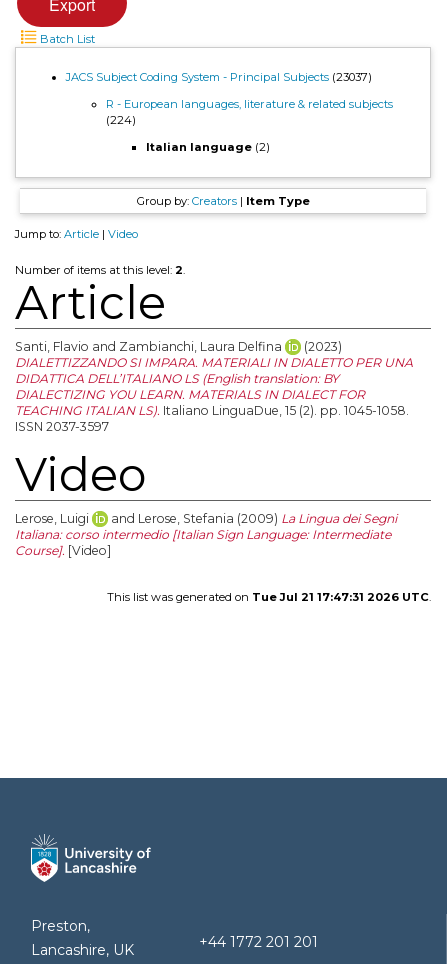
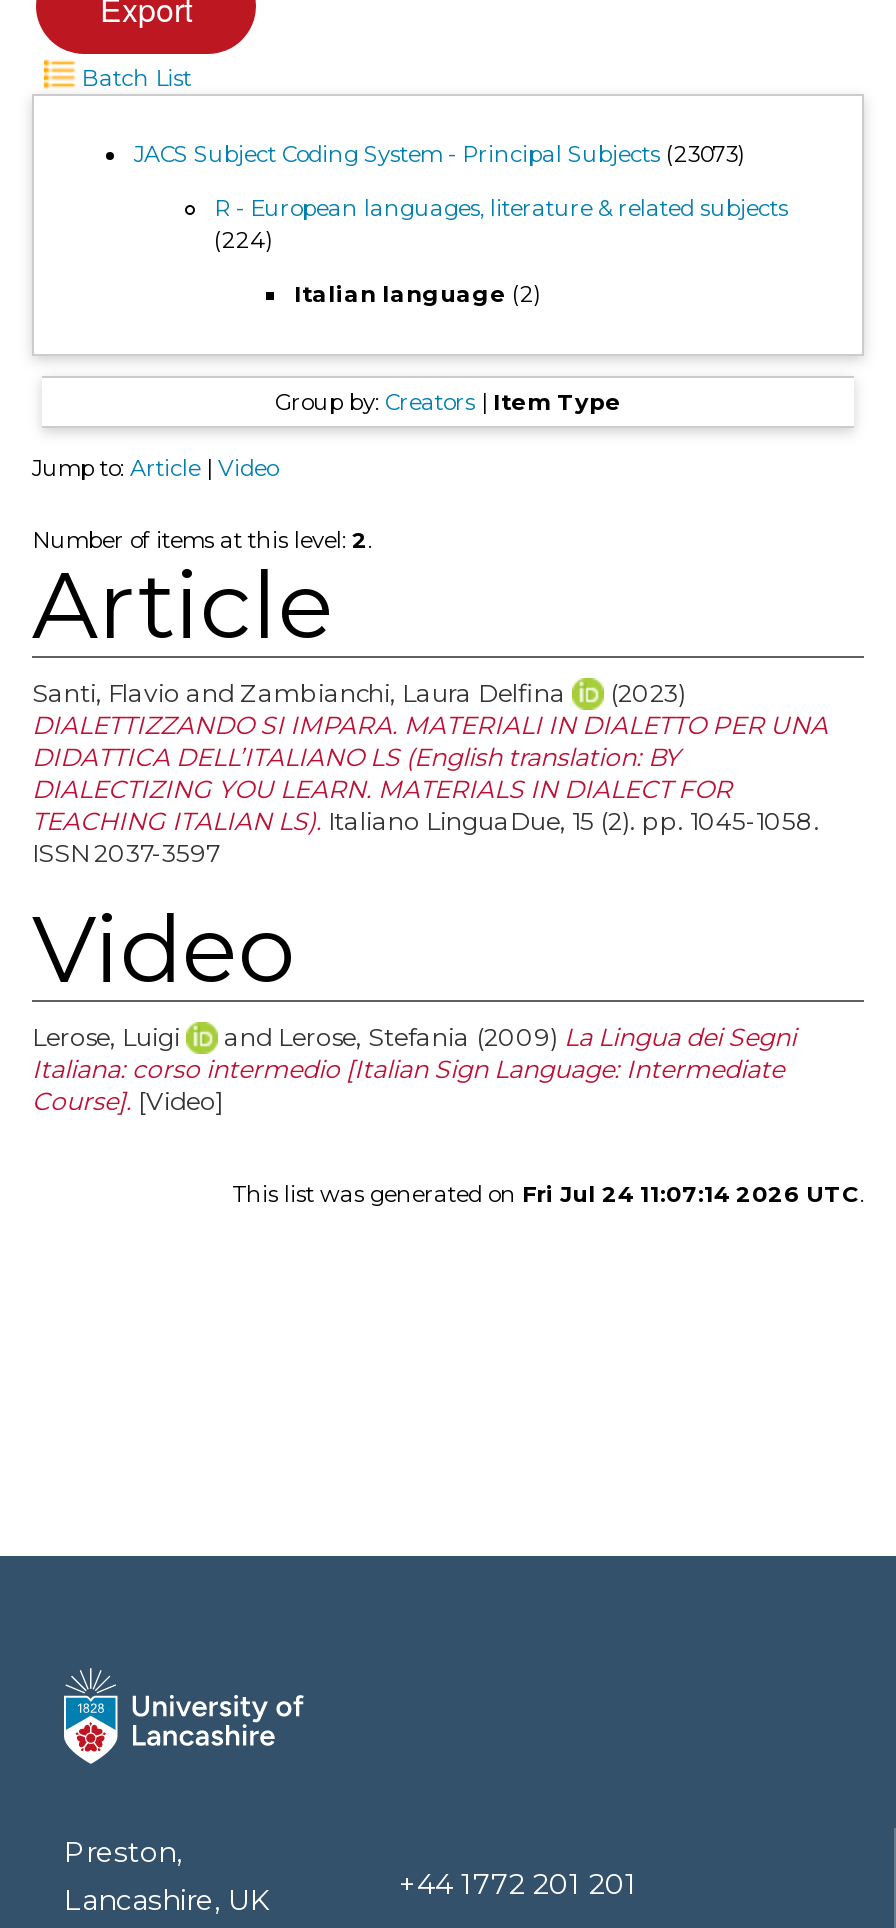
[66,70,372,84] JACS Subject Coding System - Principal Subjects (23037) -> [134,140,746,168] JACS Subject Coding System - Principal Subjects (23073)
[107,589,429,603] This list was generated on Tue Jul 21 17:47:31 2026 UTC -> [232,1179,860,1207] This list was generated on Fri Jul 24 11:07:14 2026 UTC

